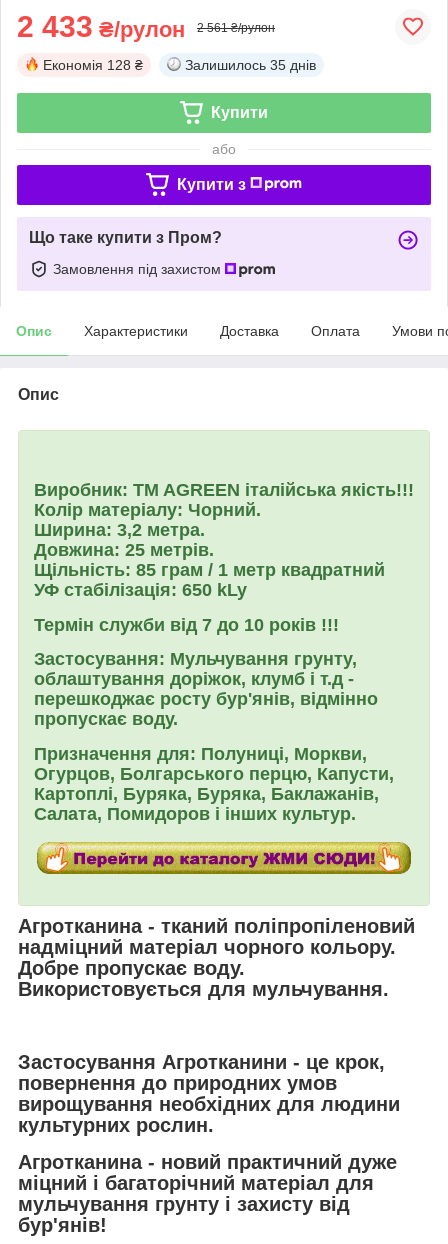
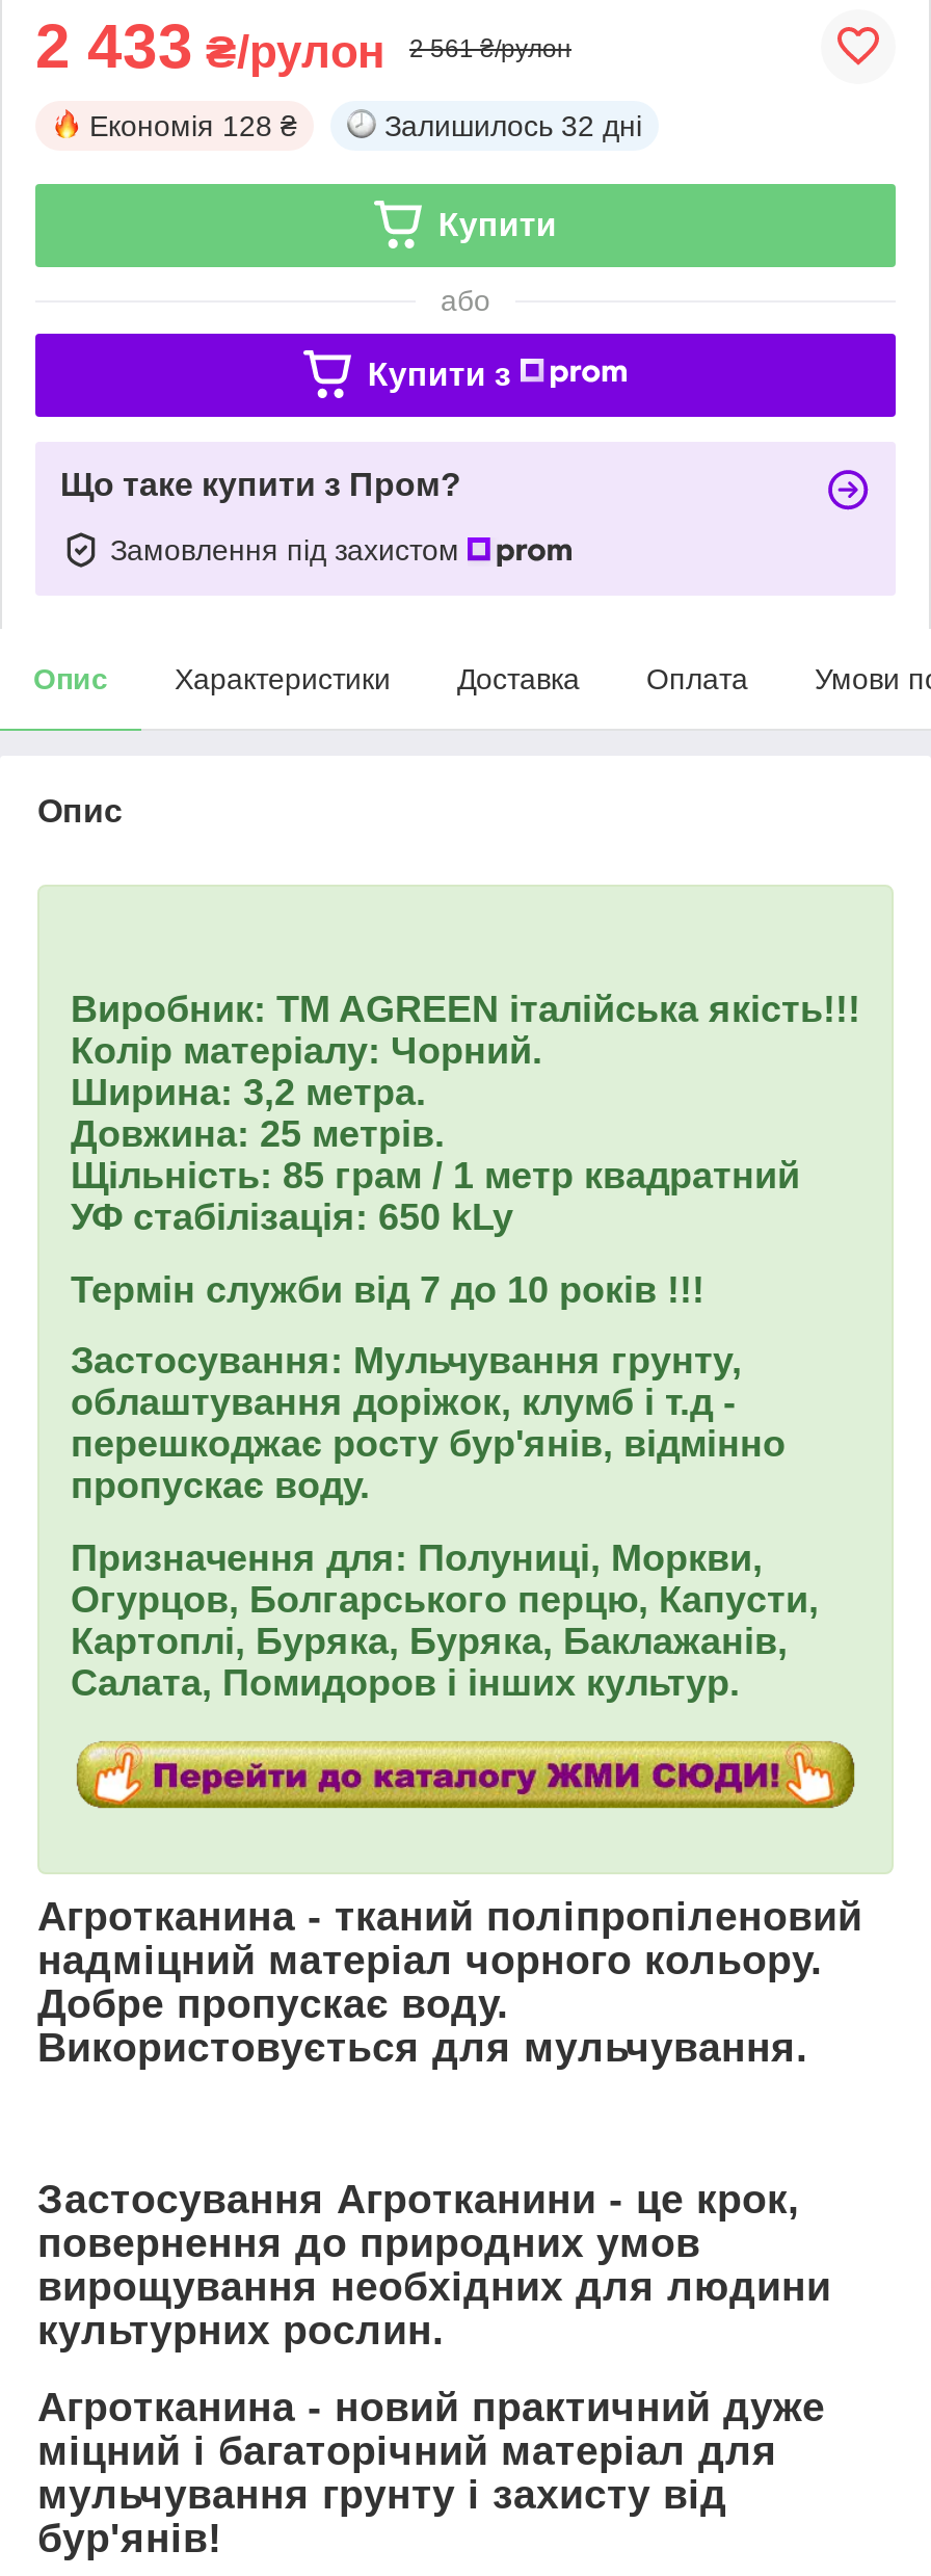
[185,57,316,73] Залишилось 35 днів -> [384,109,642,142] Залишилось 32 дні

